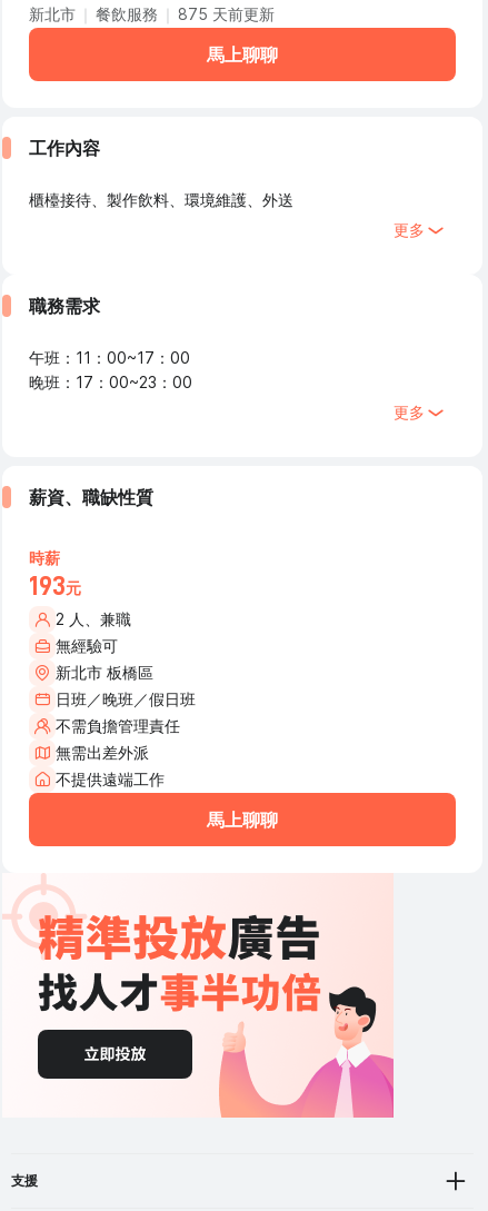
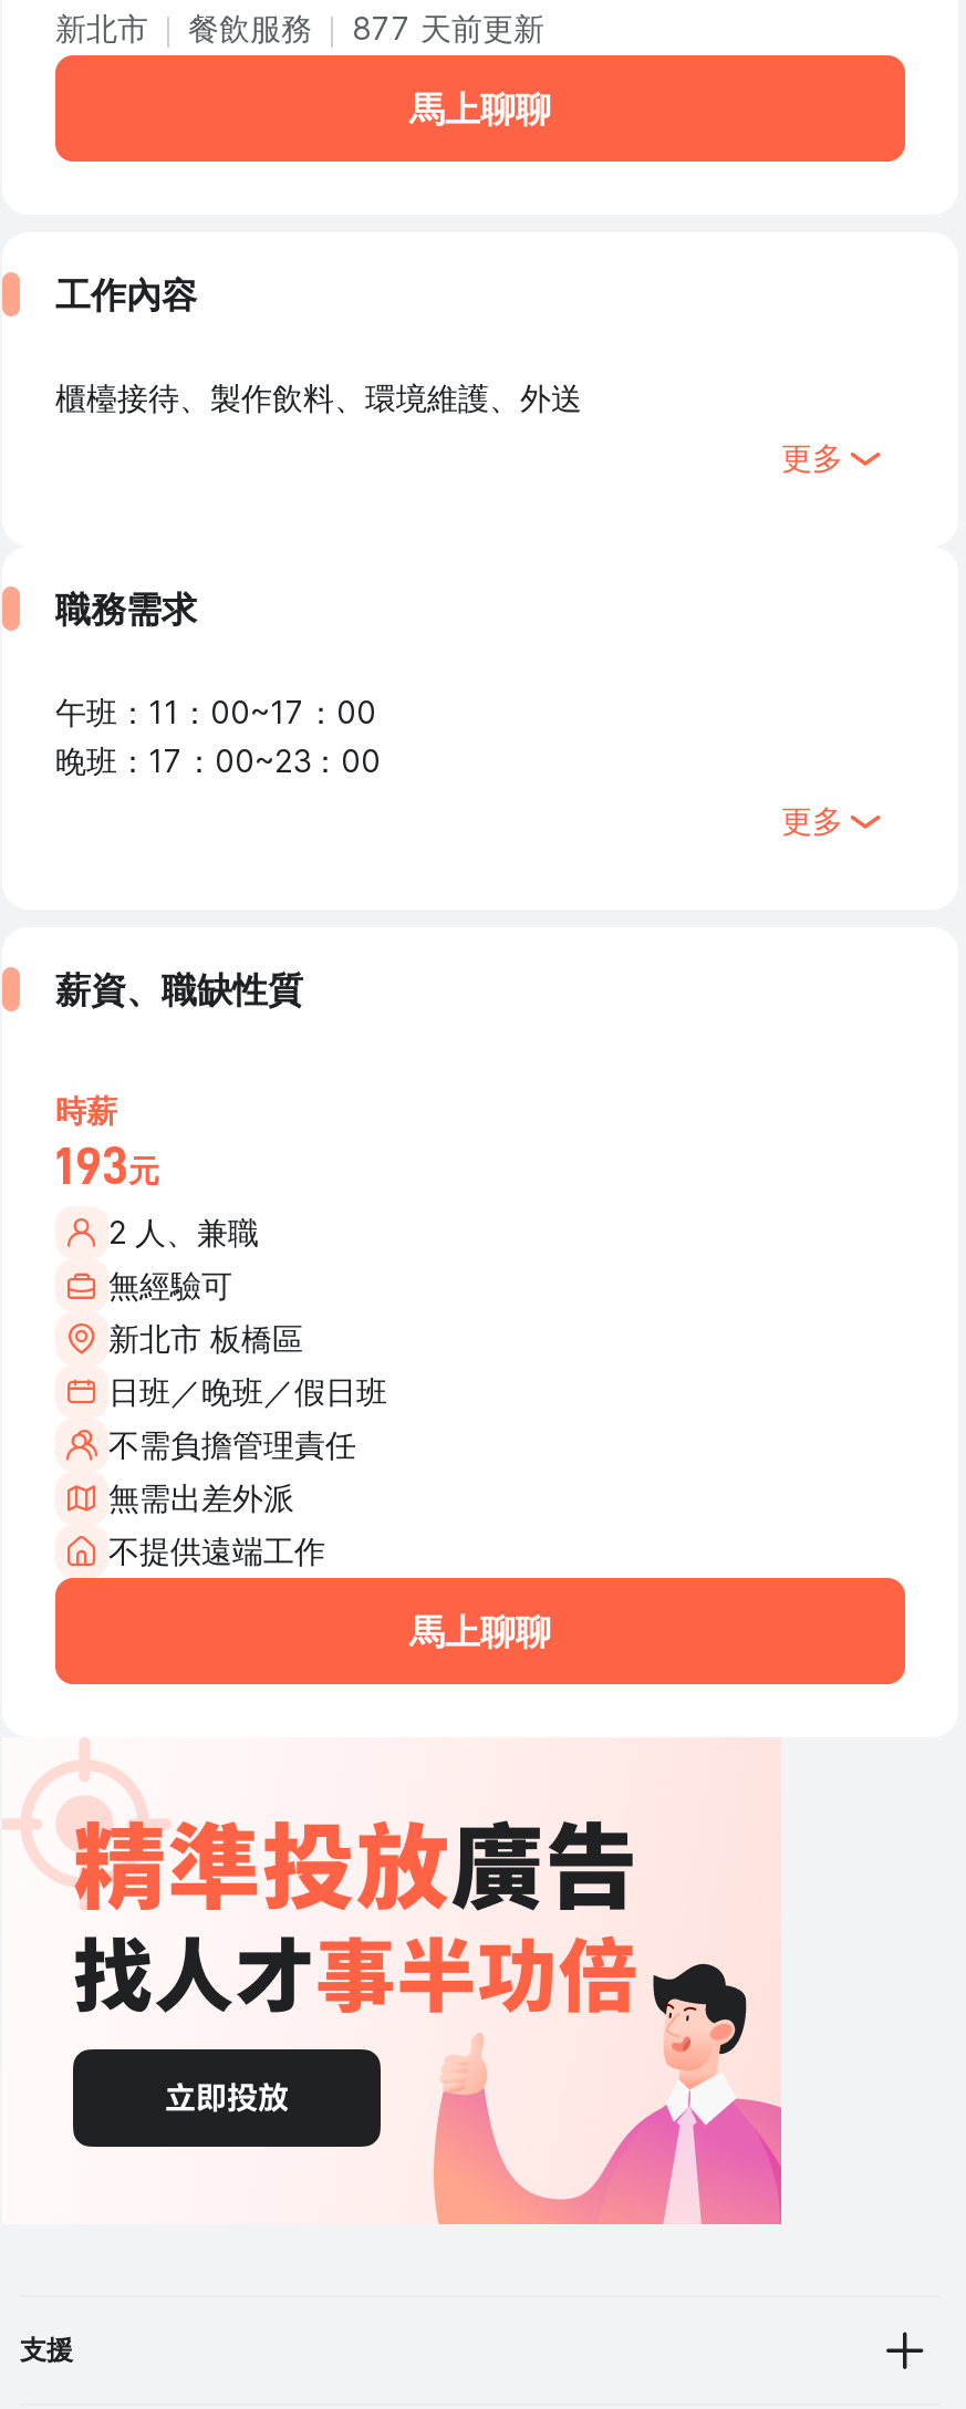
[29,4,275,23] 新北市 餐飲服務 875 天前更新 -> [55,9,544,46] 新北市 餐飲服務 877 天前更新

